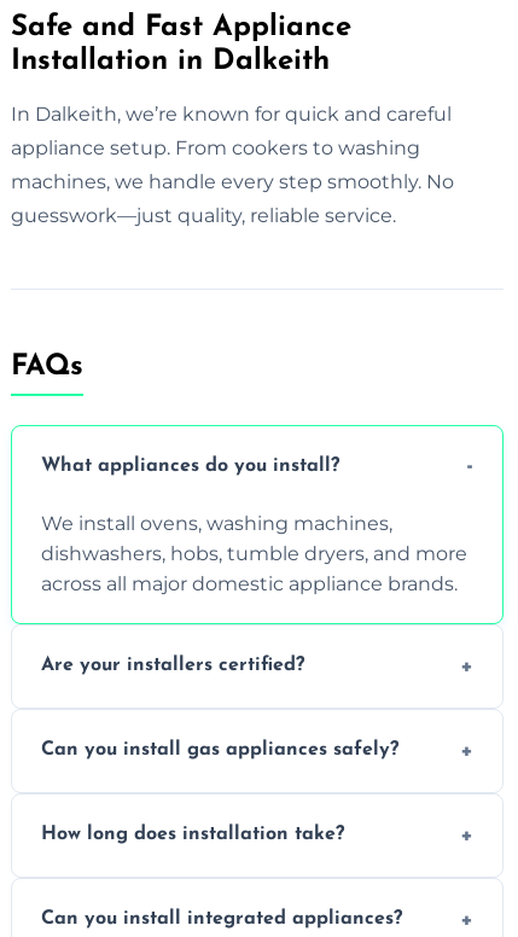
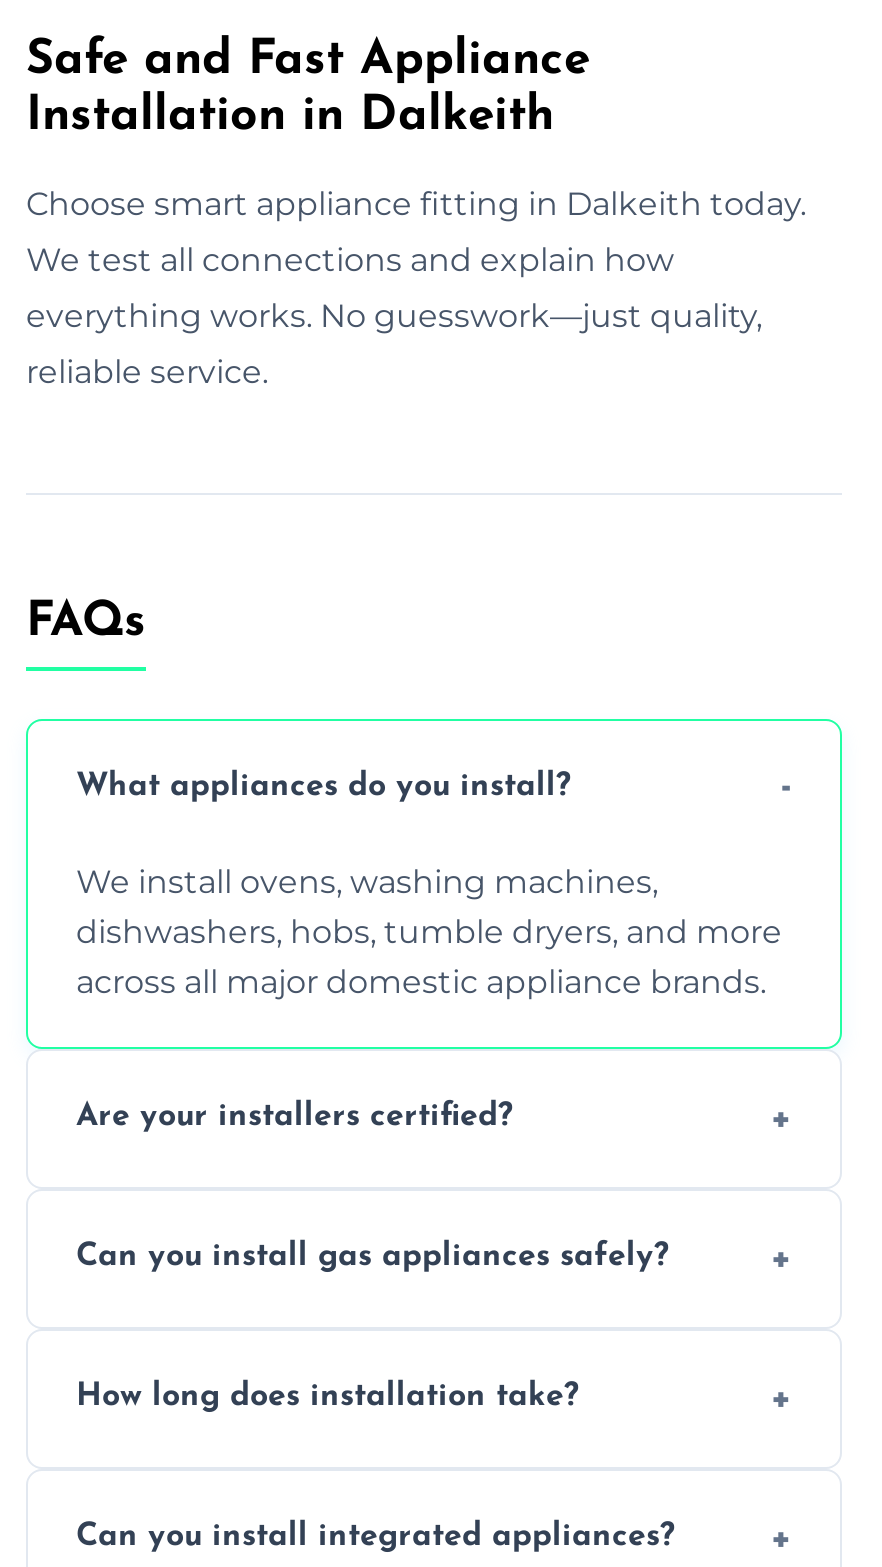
[11,102,452,125] In Dalkeith, we’re known for quick and careful -> [26,184,806,222] Choose smart appliance fitting in Dalkeith today.
[11,136,420,159] appliance setup. From cookers to washing -> [26,240,674,278] We test all connections and explain how
[11,170,454,193] machines, we handle every step smoothly. No -> [26,296,762,334] everything works. No guesswork—just quality,
[11,204,396,227] guesswork—just quality, reliable service. -> [26,352,268,390] reliable service.

